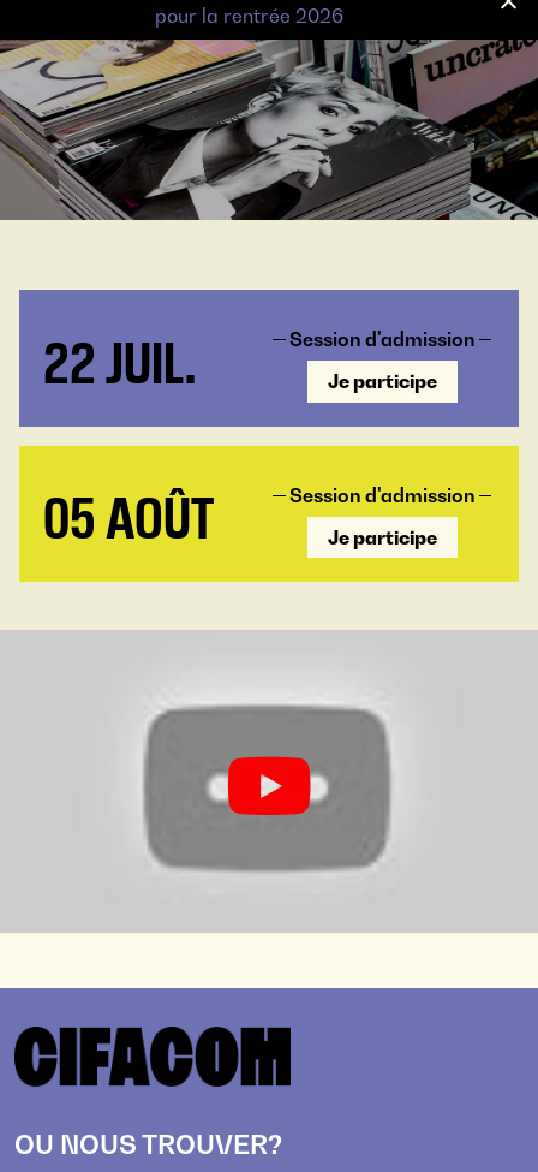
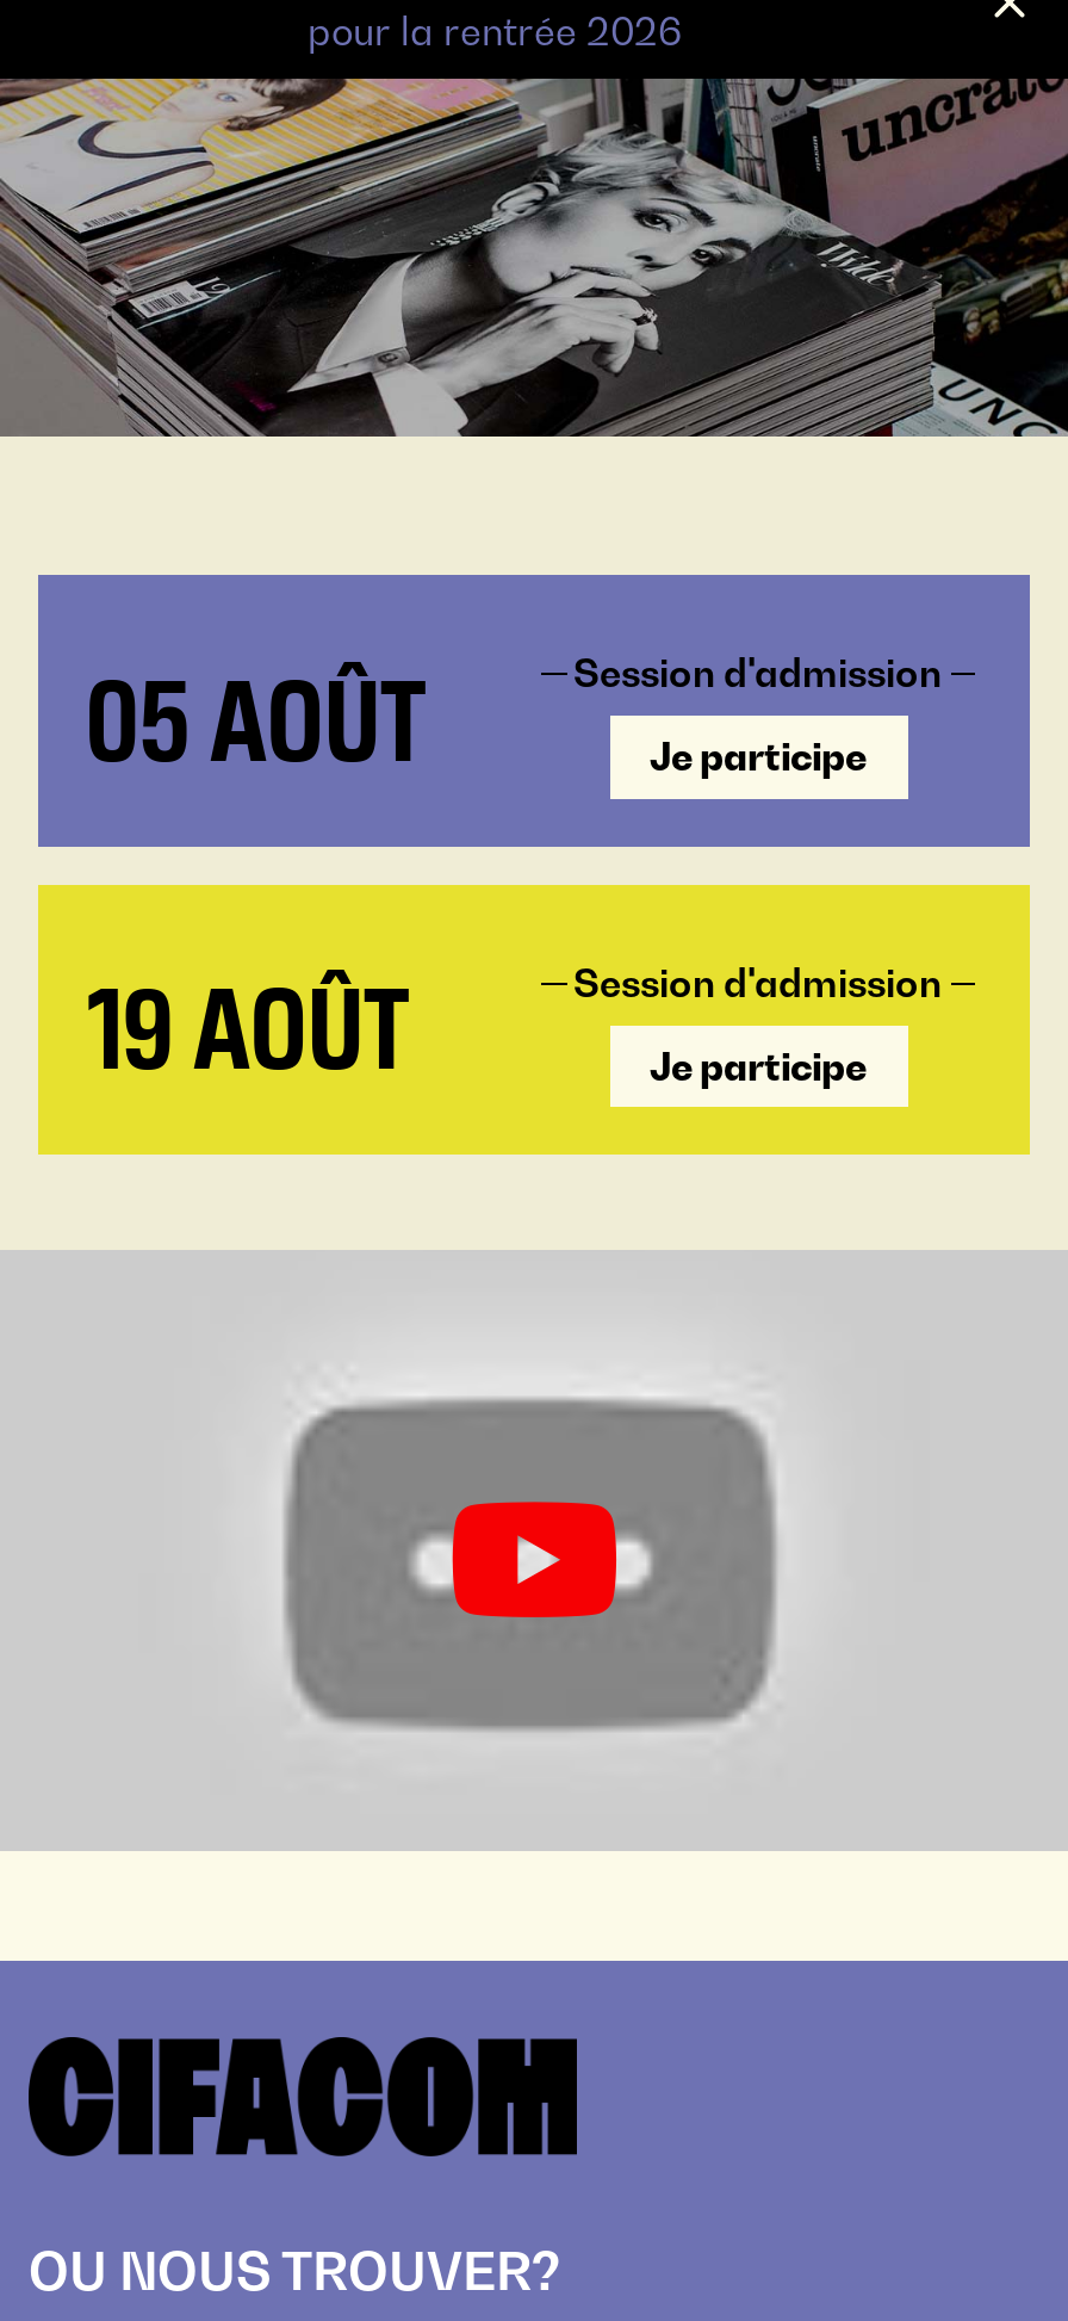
[43,321,196,395] 22 JUIL. -> [86,637,426,785] 05 AOÛT
[43,476,215,551] 05 AOÛT -> [86,946,409,1093] 19 AOÛT

